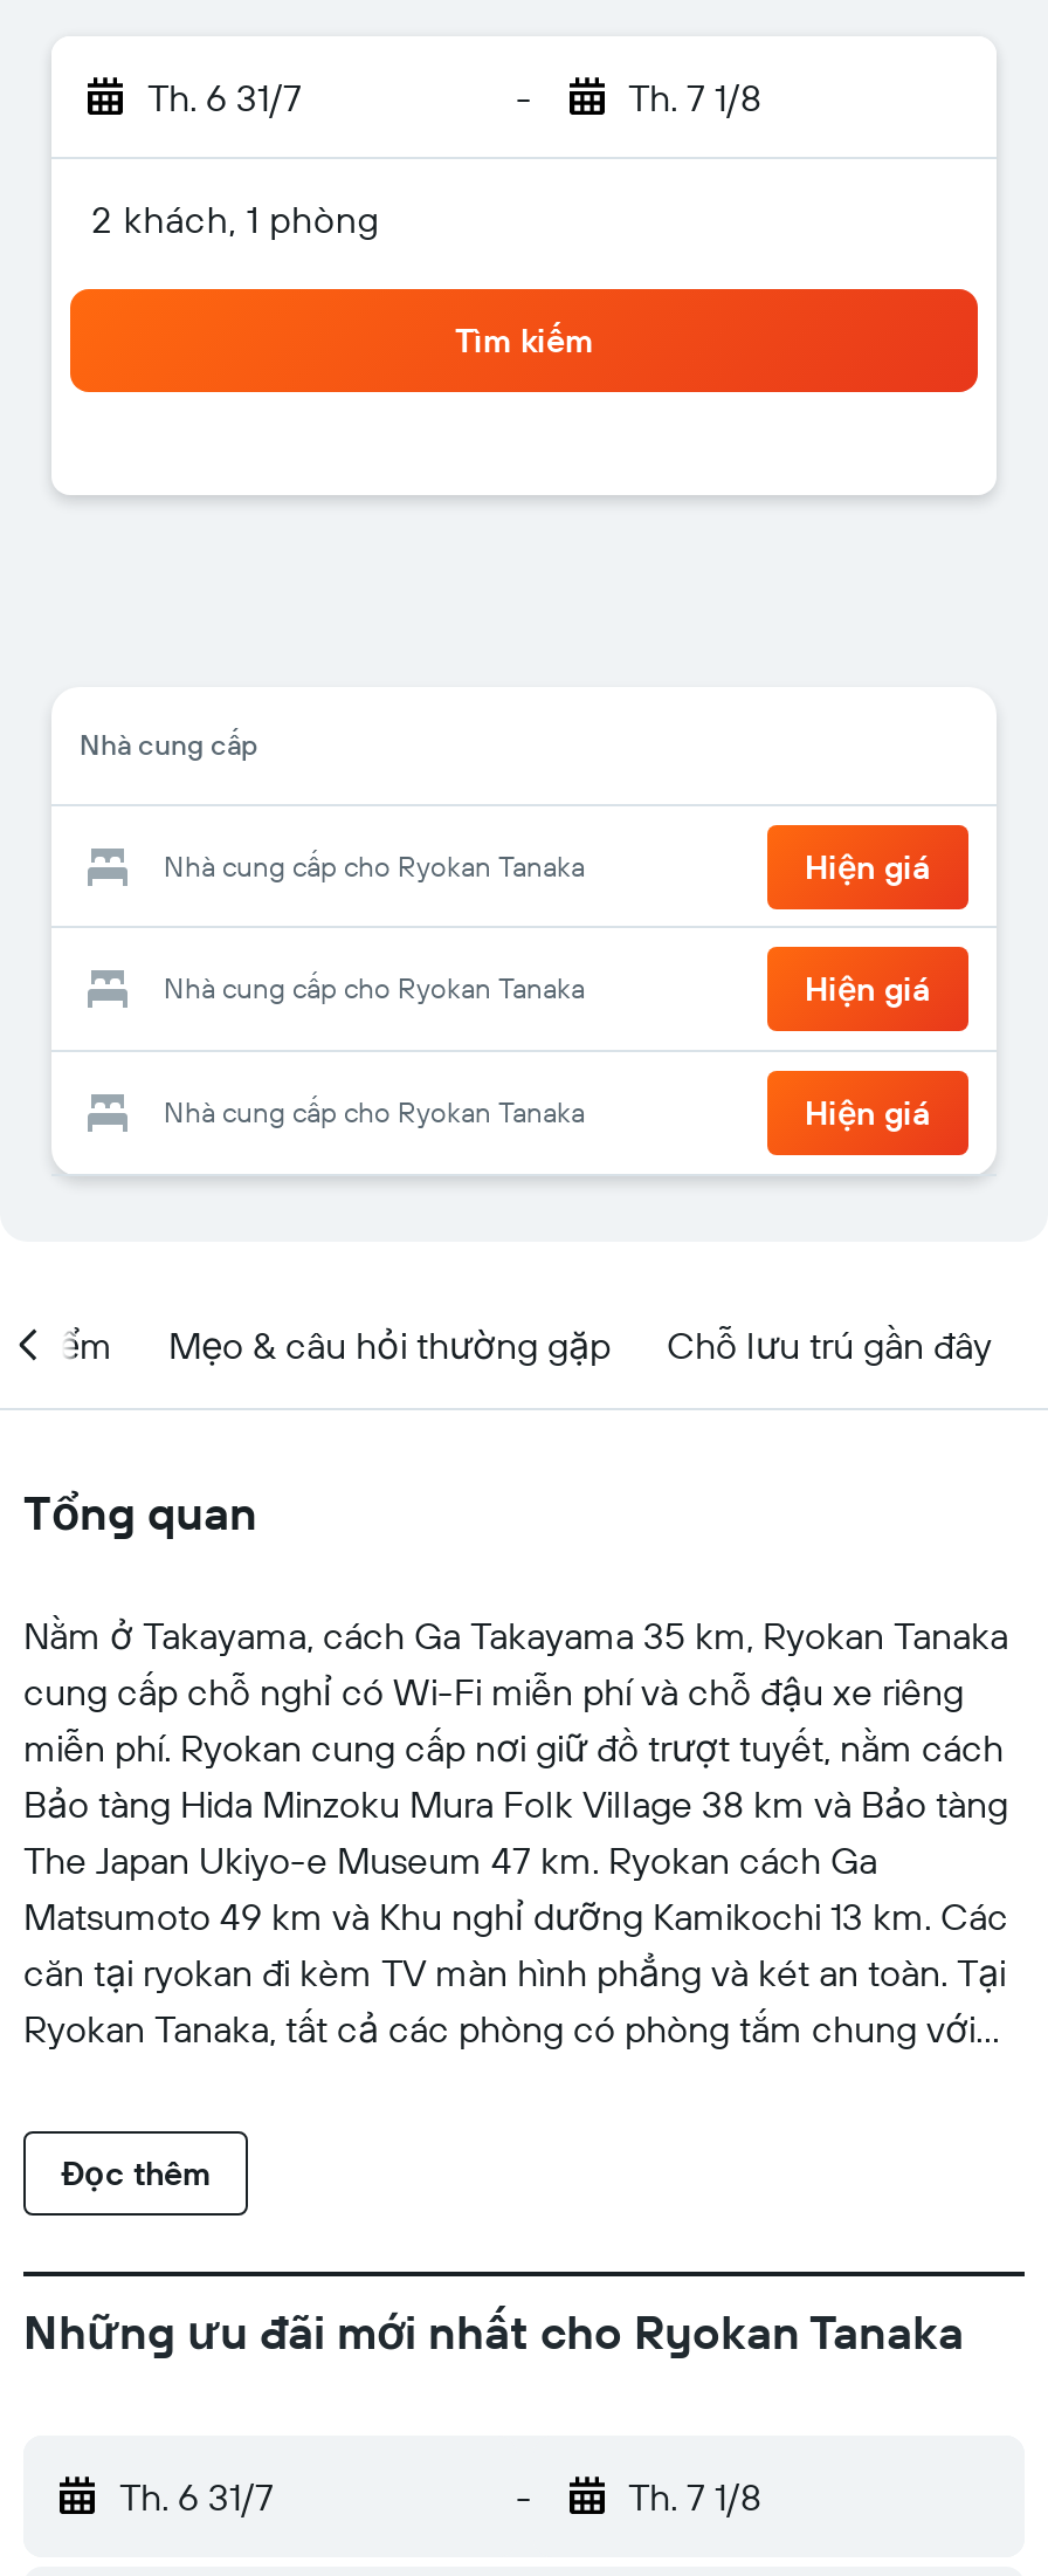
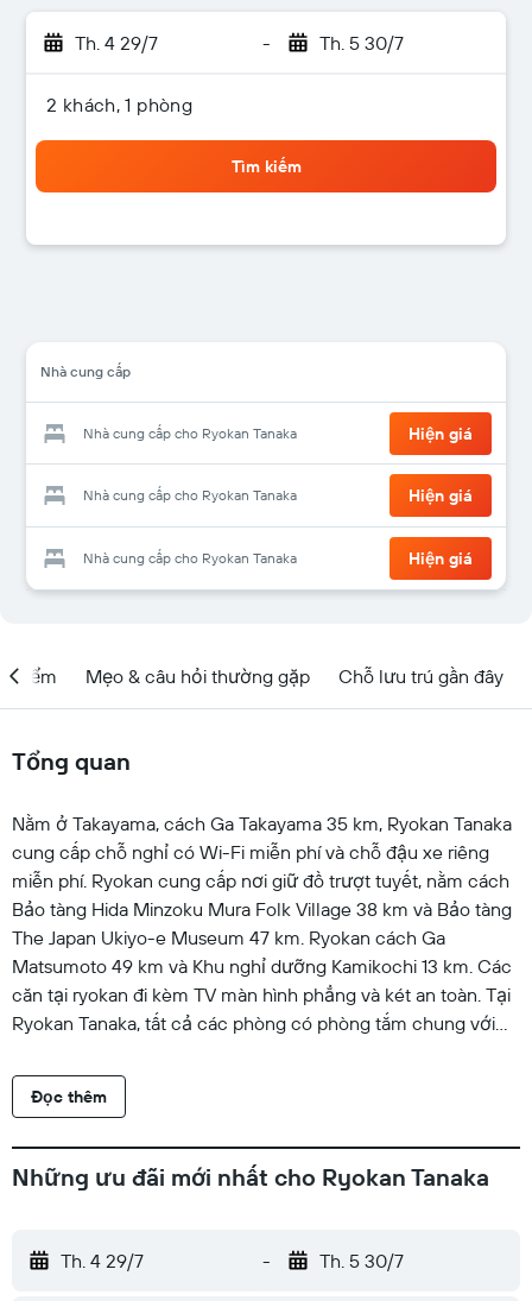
[147,74,302,121] Th. 6 31/7 -> [75,31,158,55] Th. 4 29/7
[628,74,761,121] Th. 7 1/8 -> [319,31,403,55] Th. 5 30/7
[119,2473,274,2520] Th. 6 31/7 -> [61,1249,144,1272] Th. 4 29/7
[628,2473,761,2520] Th. 7 1/8 -> [319,1249,403,1272] Th. 5 30/7

